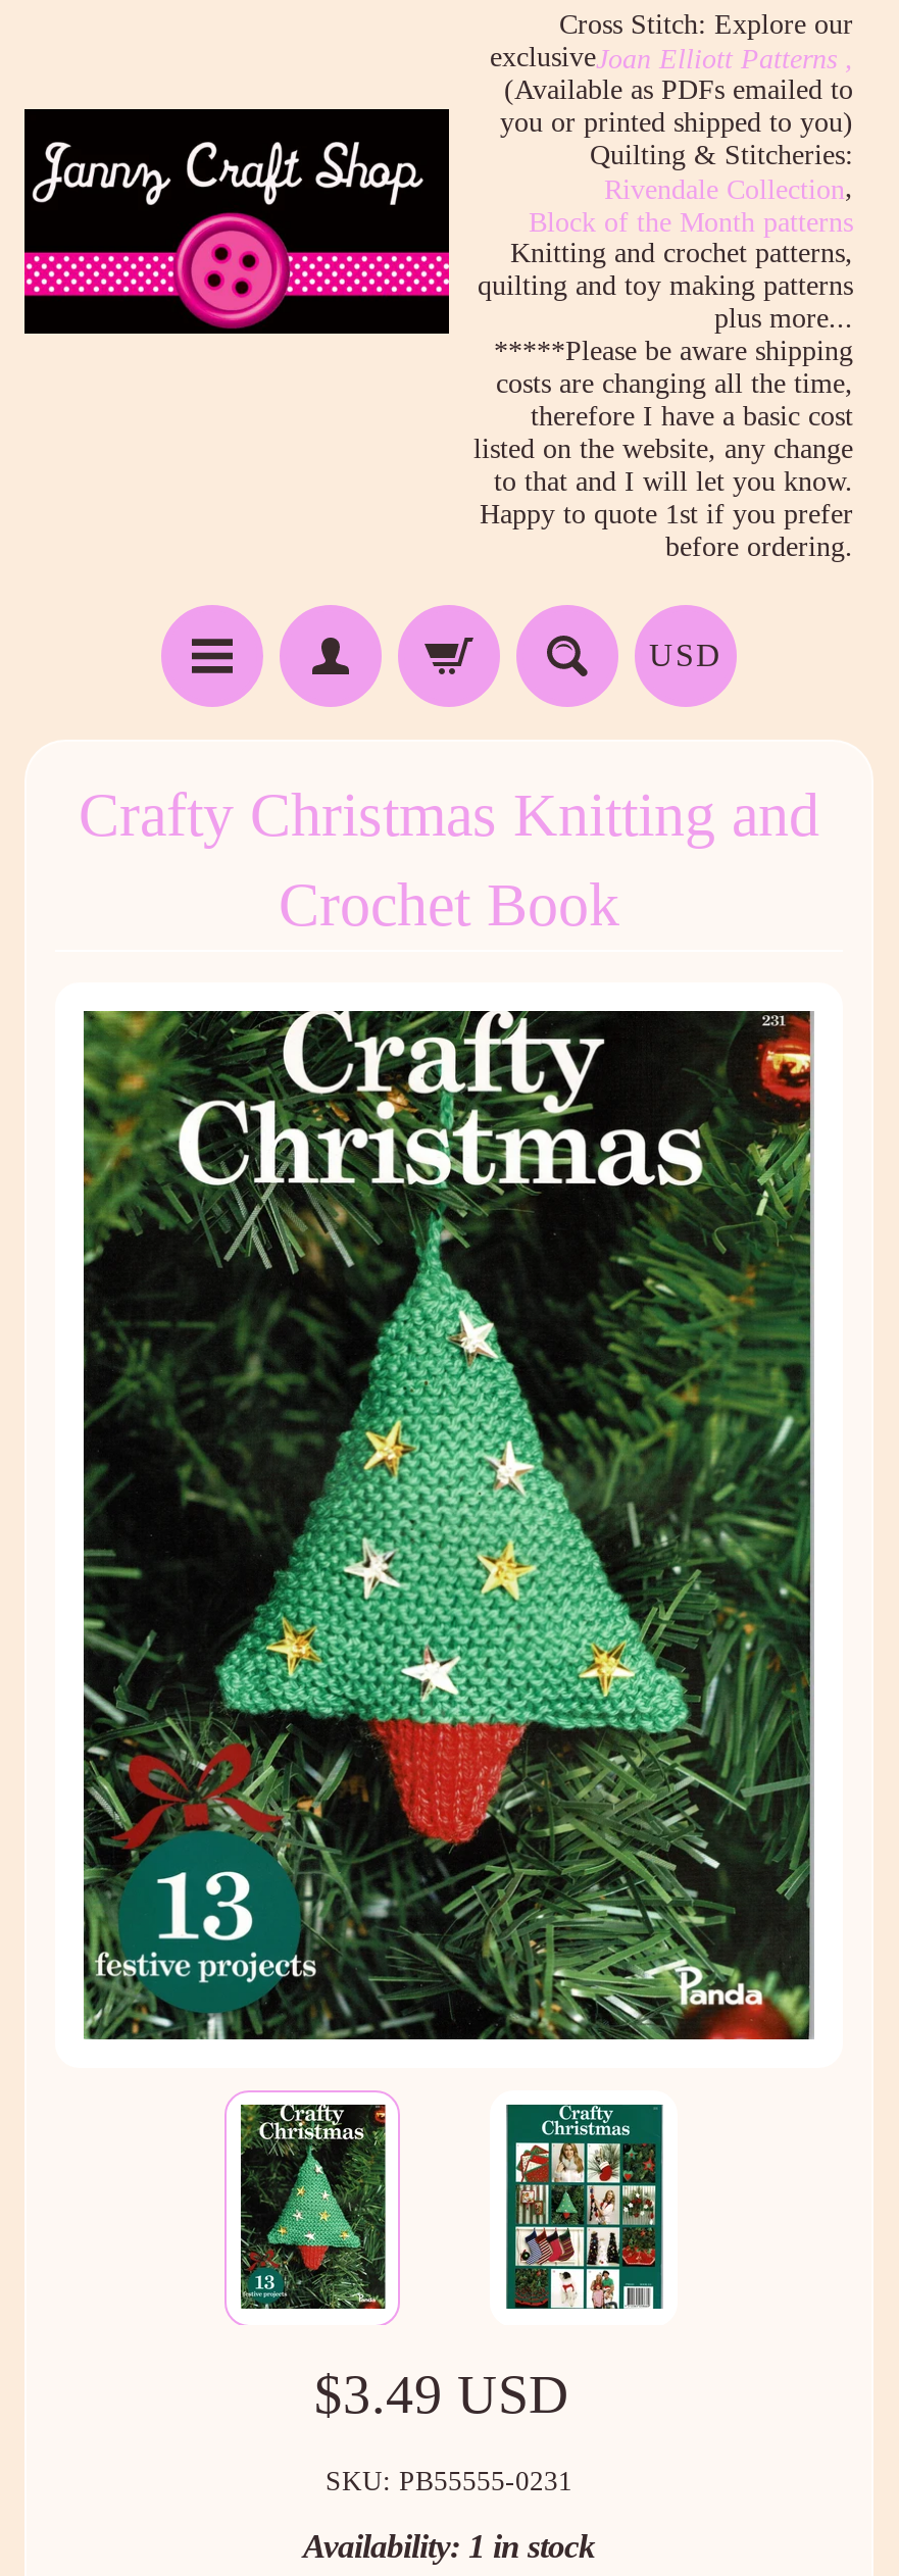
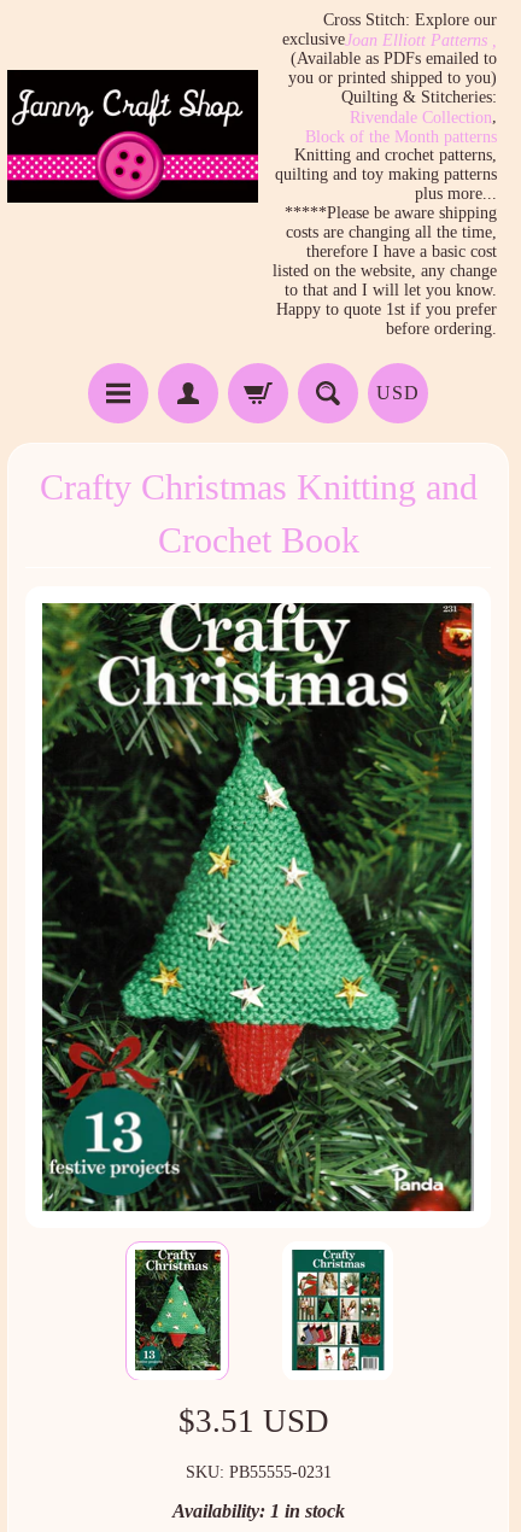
[314,2363,569,2425] $3.49 USD -> [178,1403,329,1439] $3.51 USD

